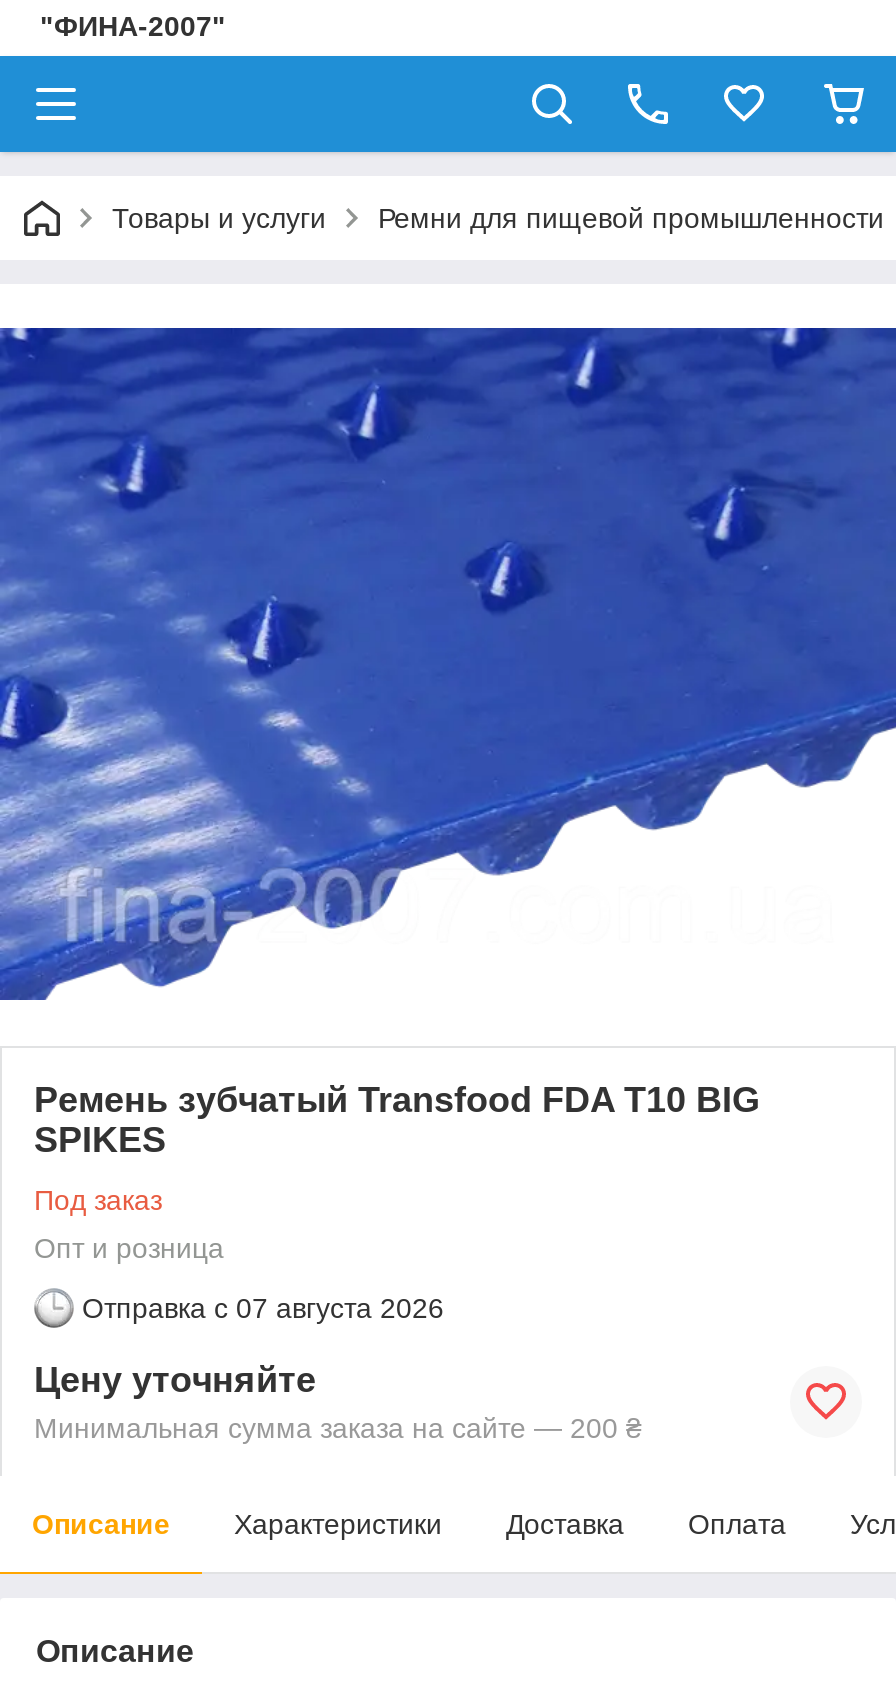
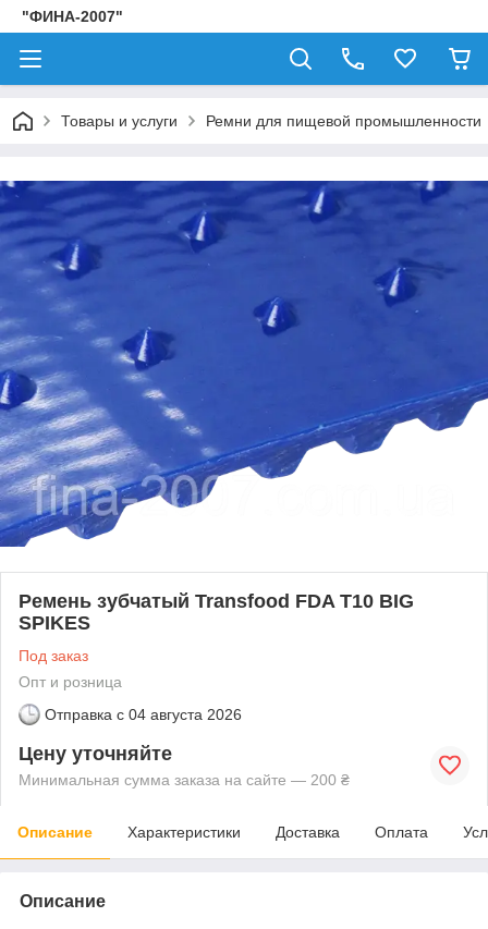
[82,1292,444,1324] Отправка с 07 августа 2026 -> [45,706,242,723] Отправка с 04 августа 2026

